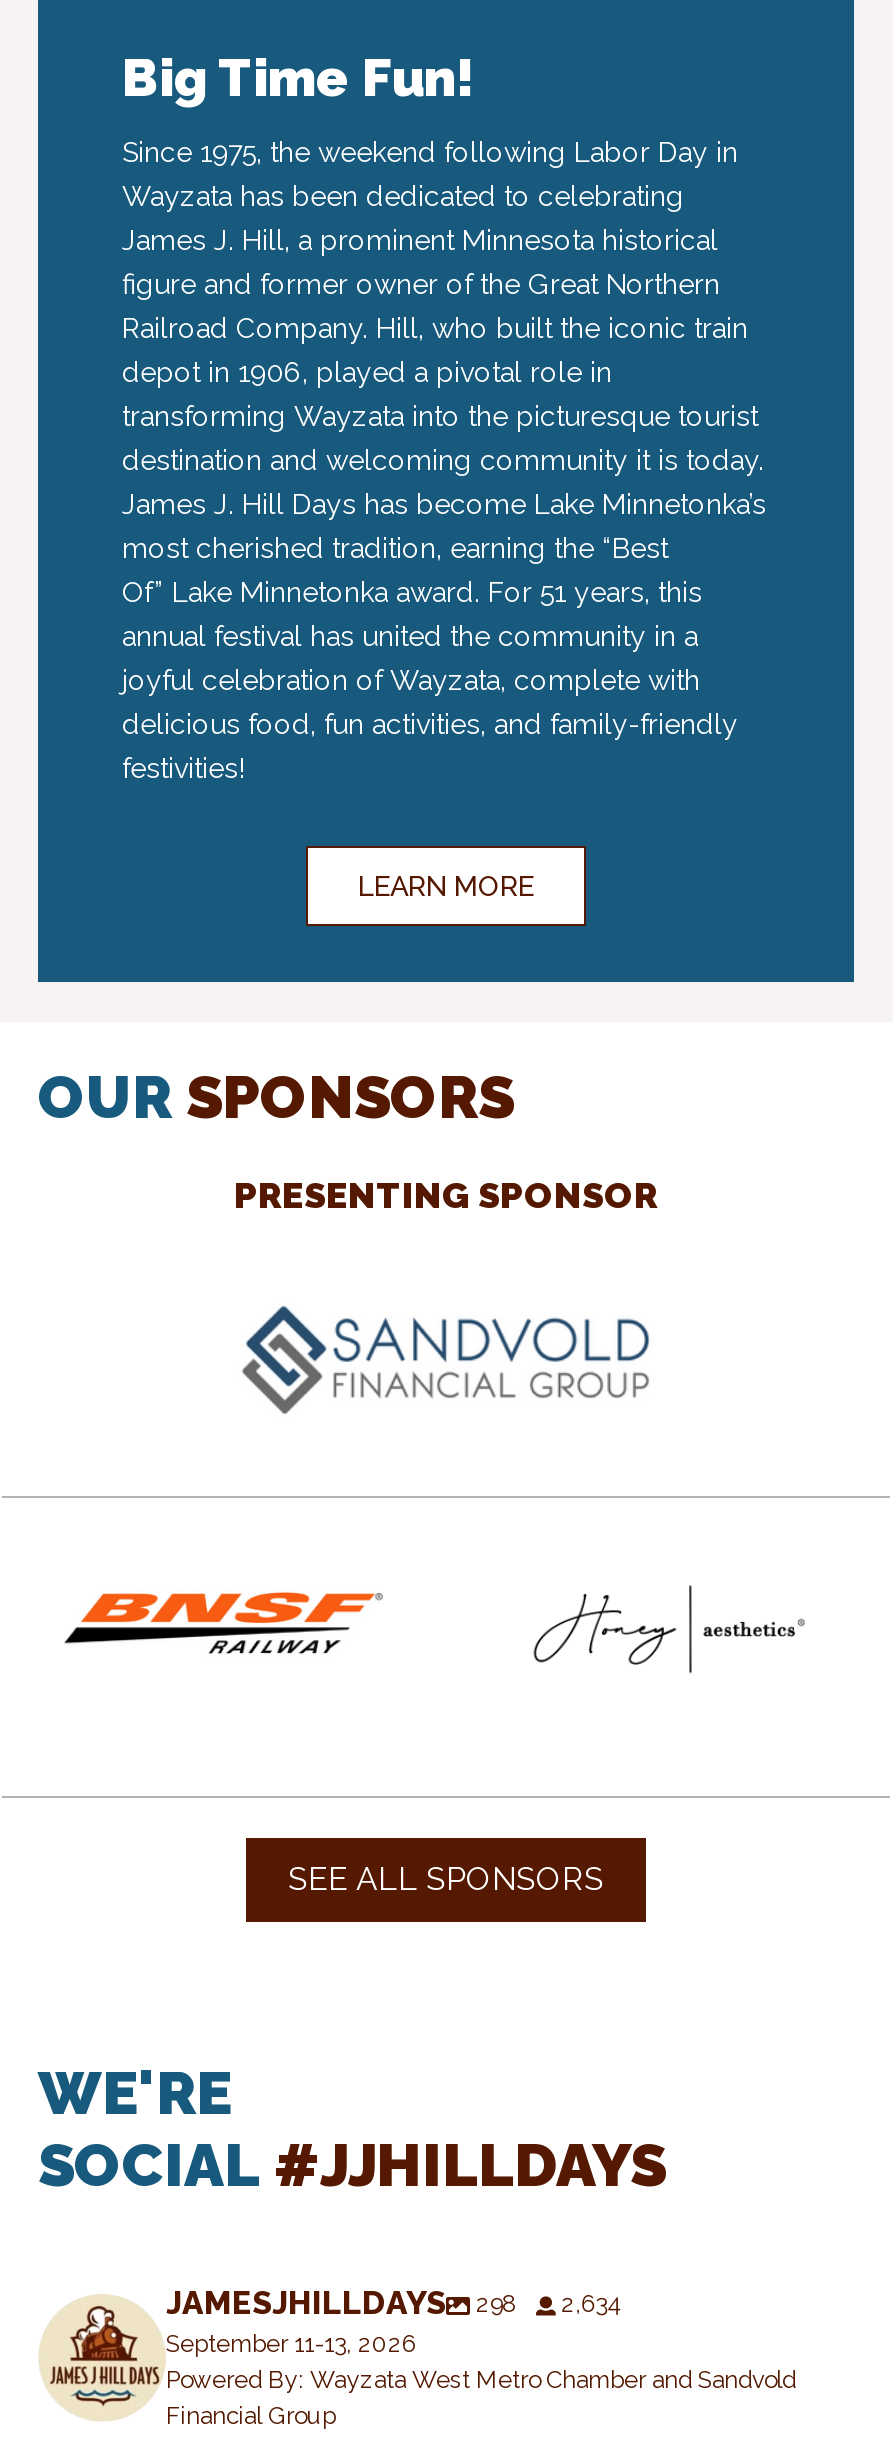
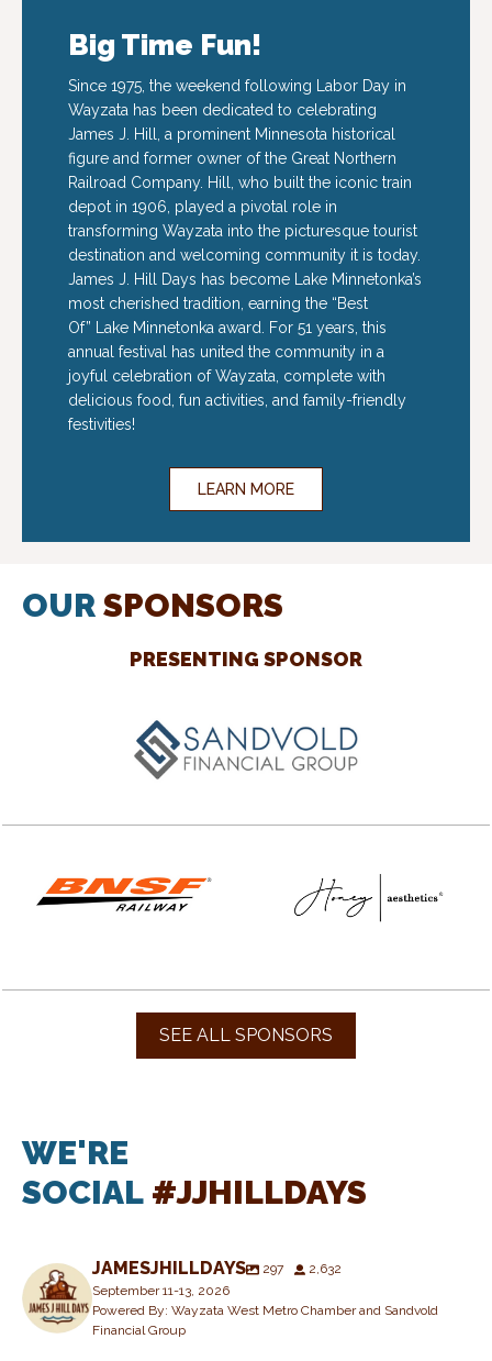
[476,2290,516,2318] 298 -> [262,1261,283,1276] 297
[561,2290,619,2318] 2,634 -> [308,1261,341,1276] 2,632

